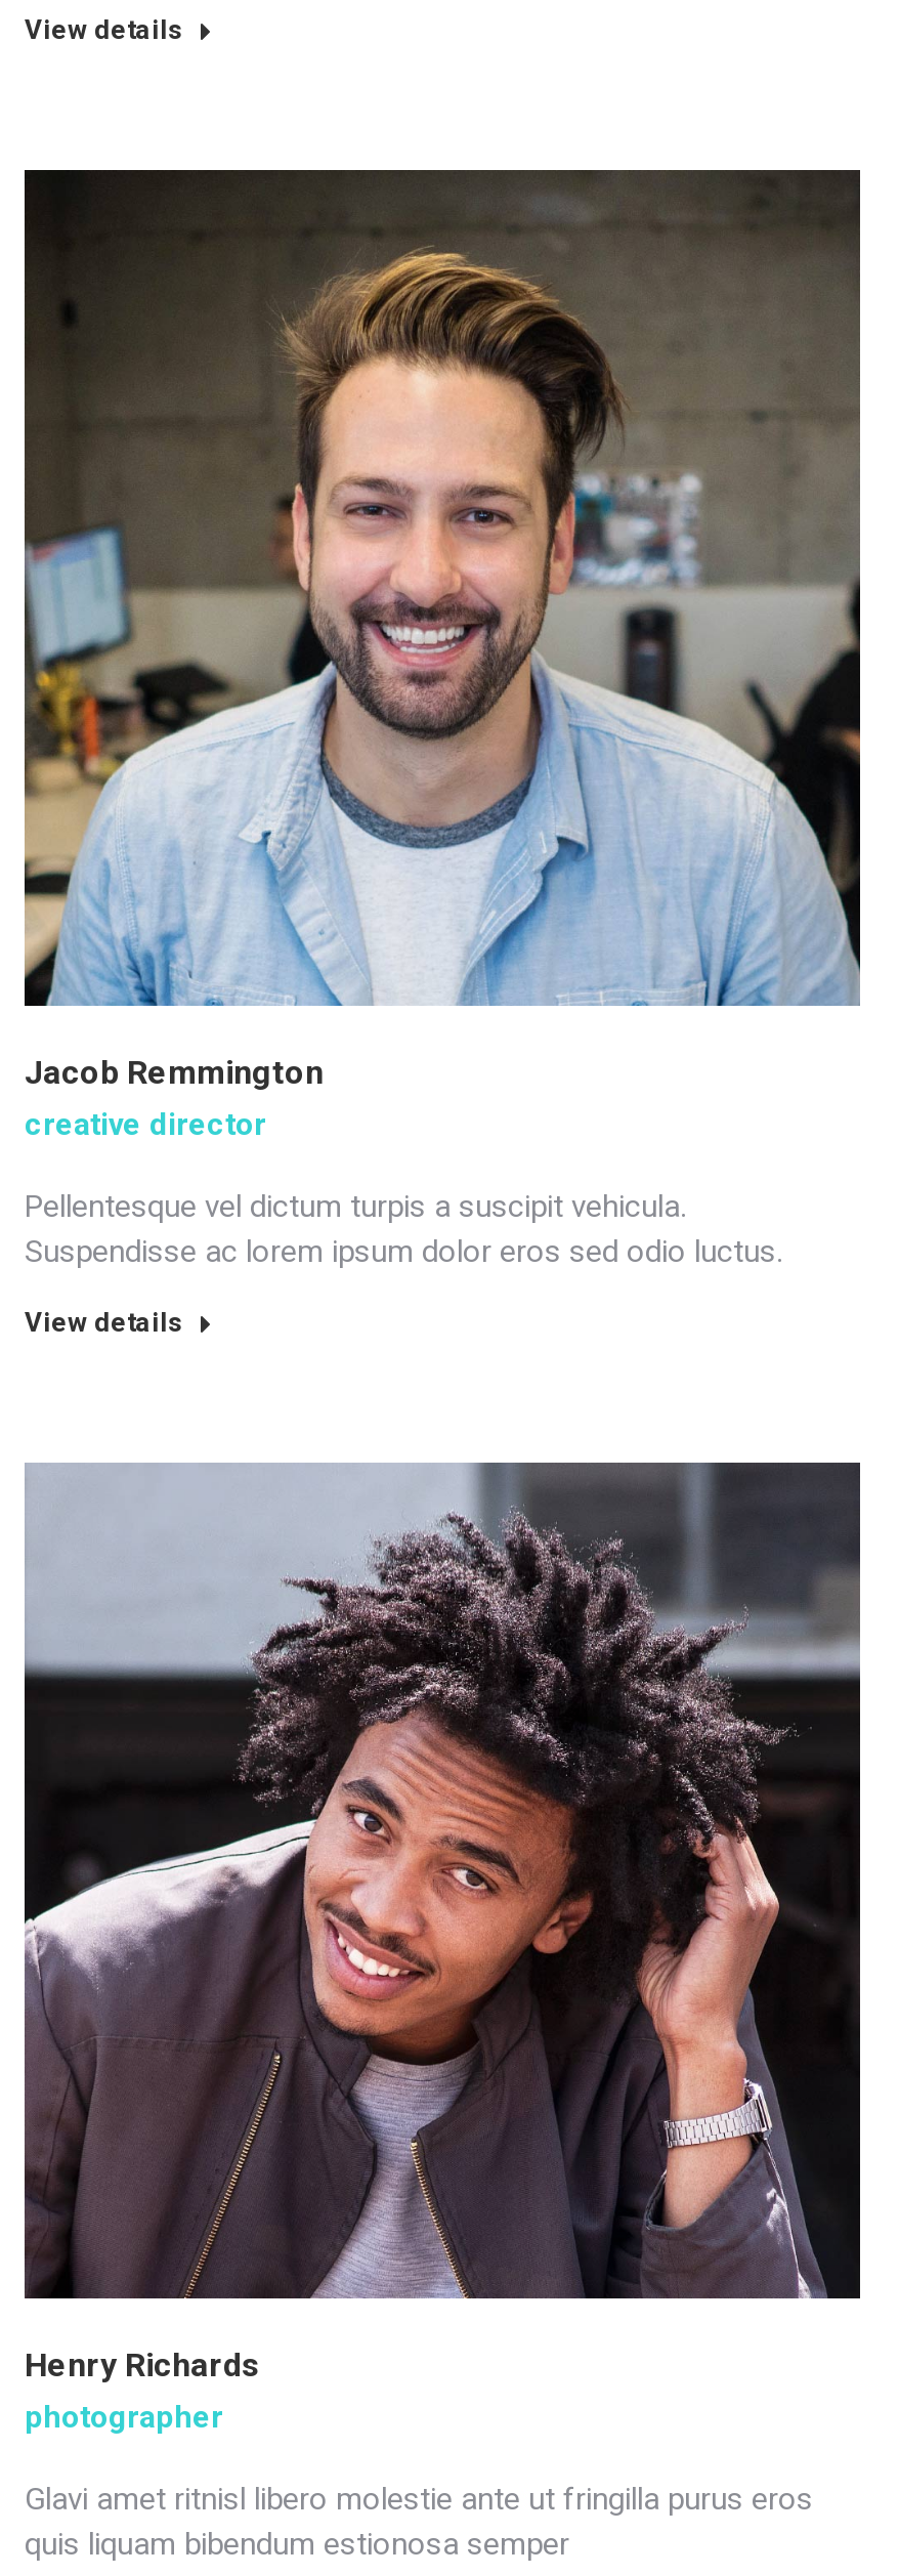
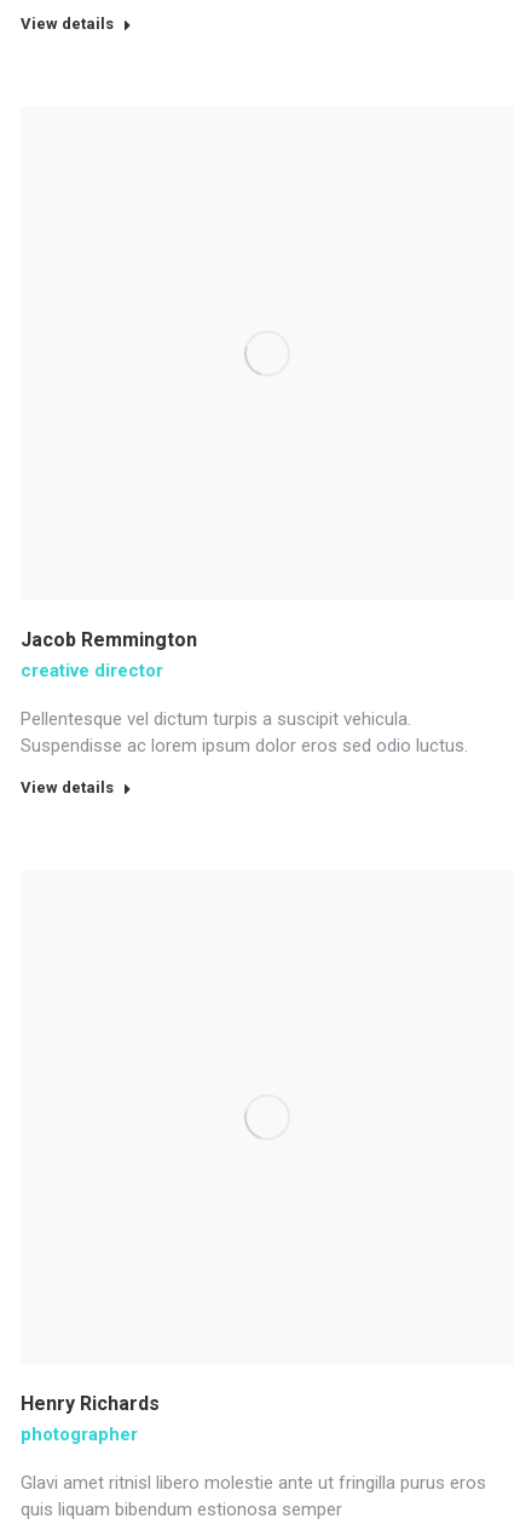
[23,168,862,1008] [image] -> none
[23,1461,862,2300] [image] -> none

